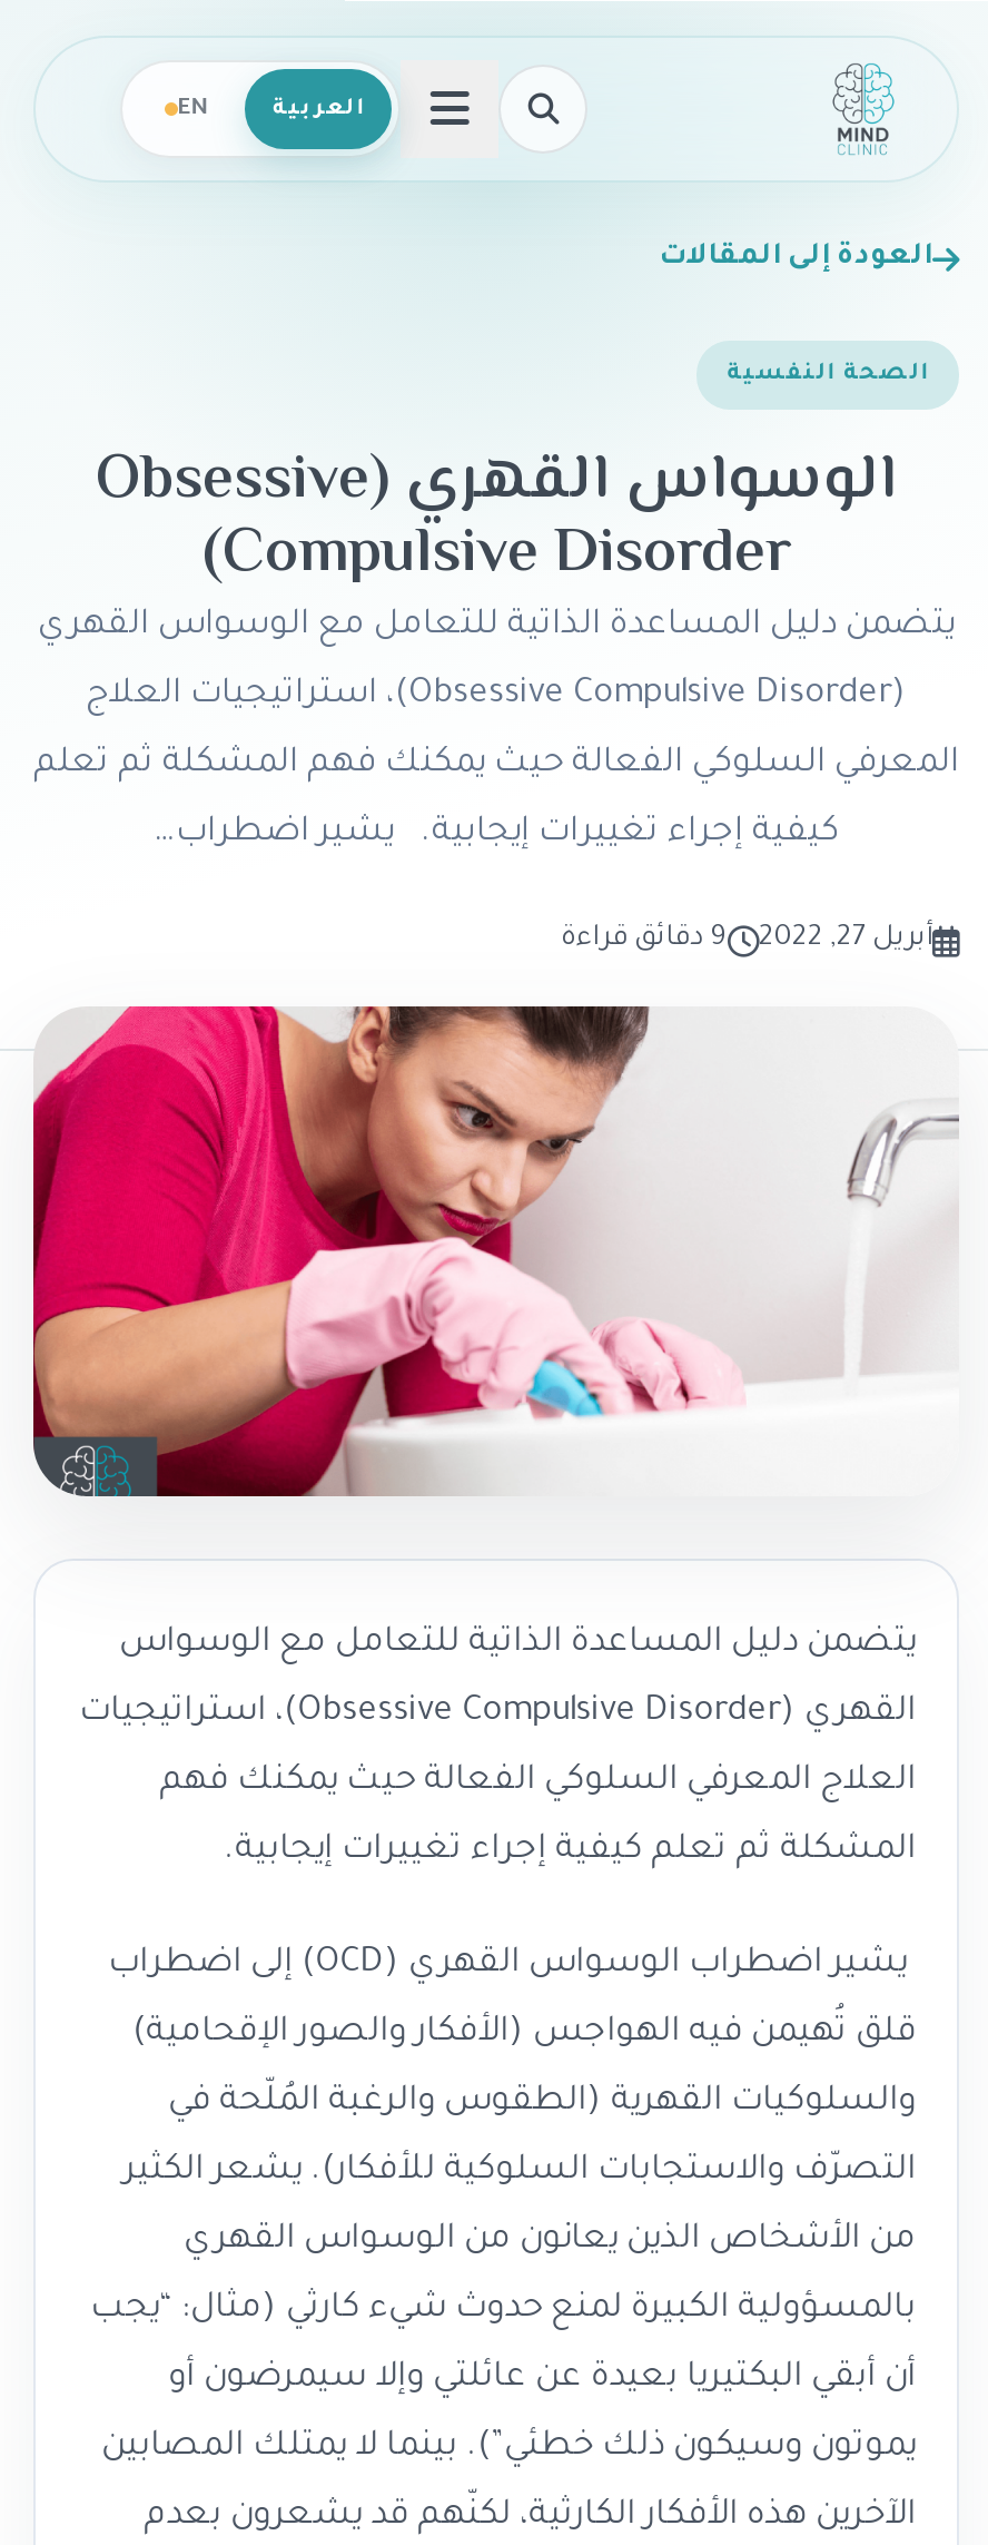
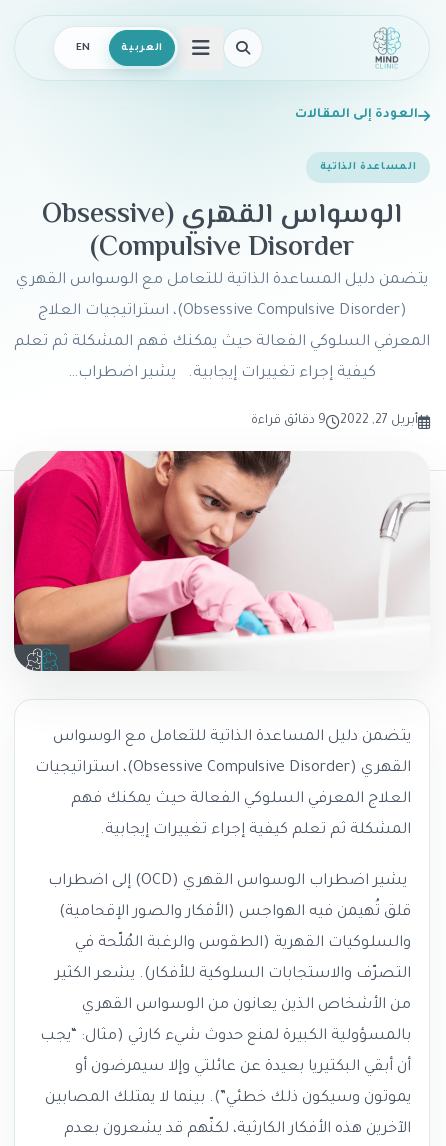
[727,362,929,387] الصحة النفسية -> [320,162,416,173] المساعدة الذاتية

